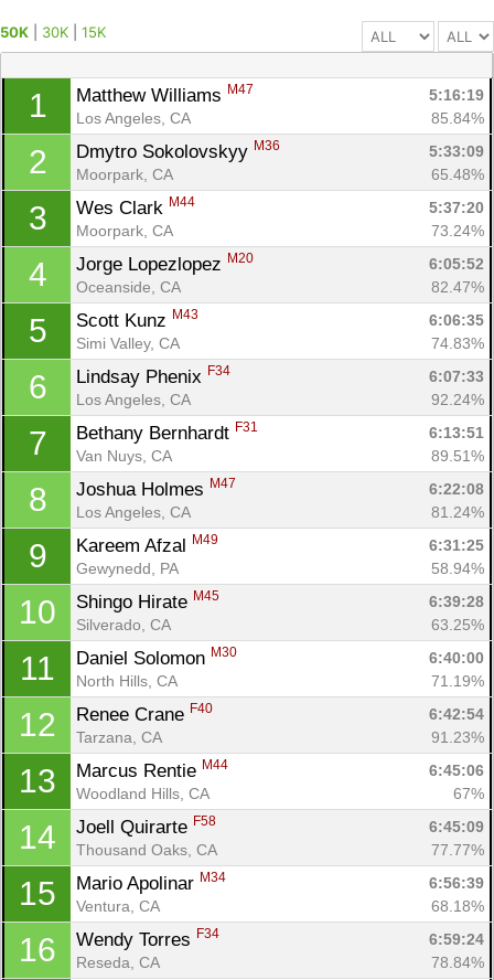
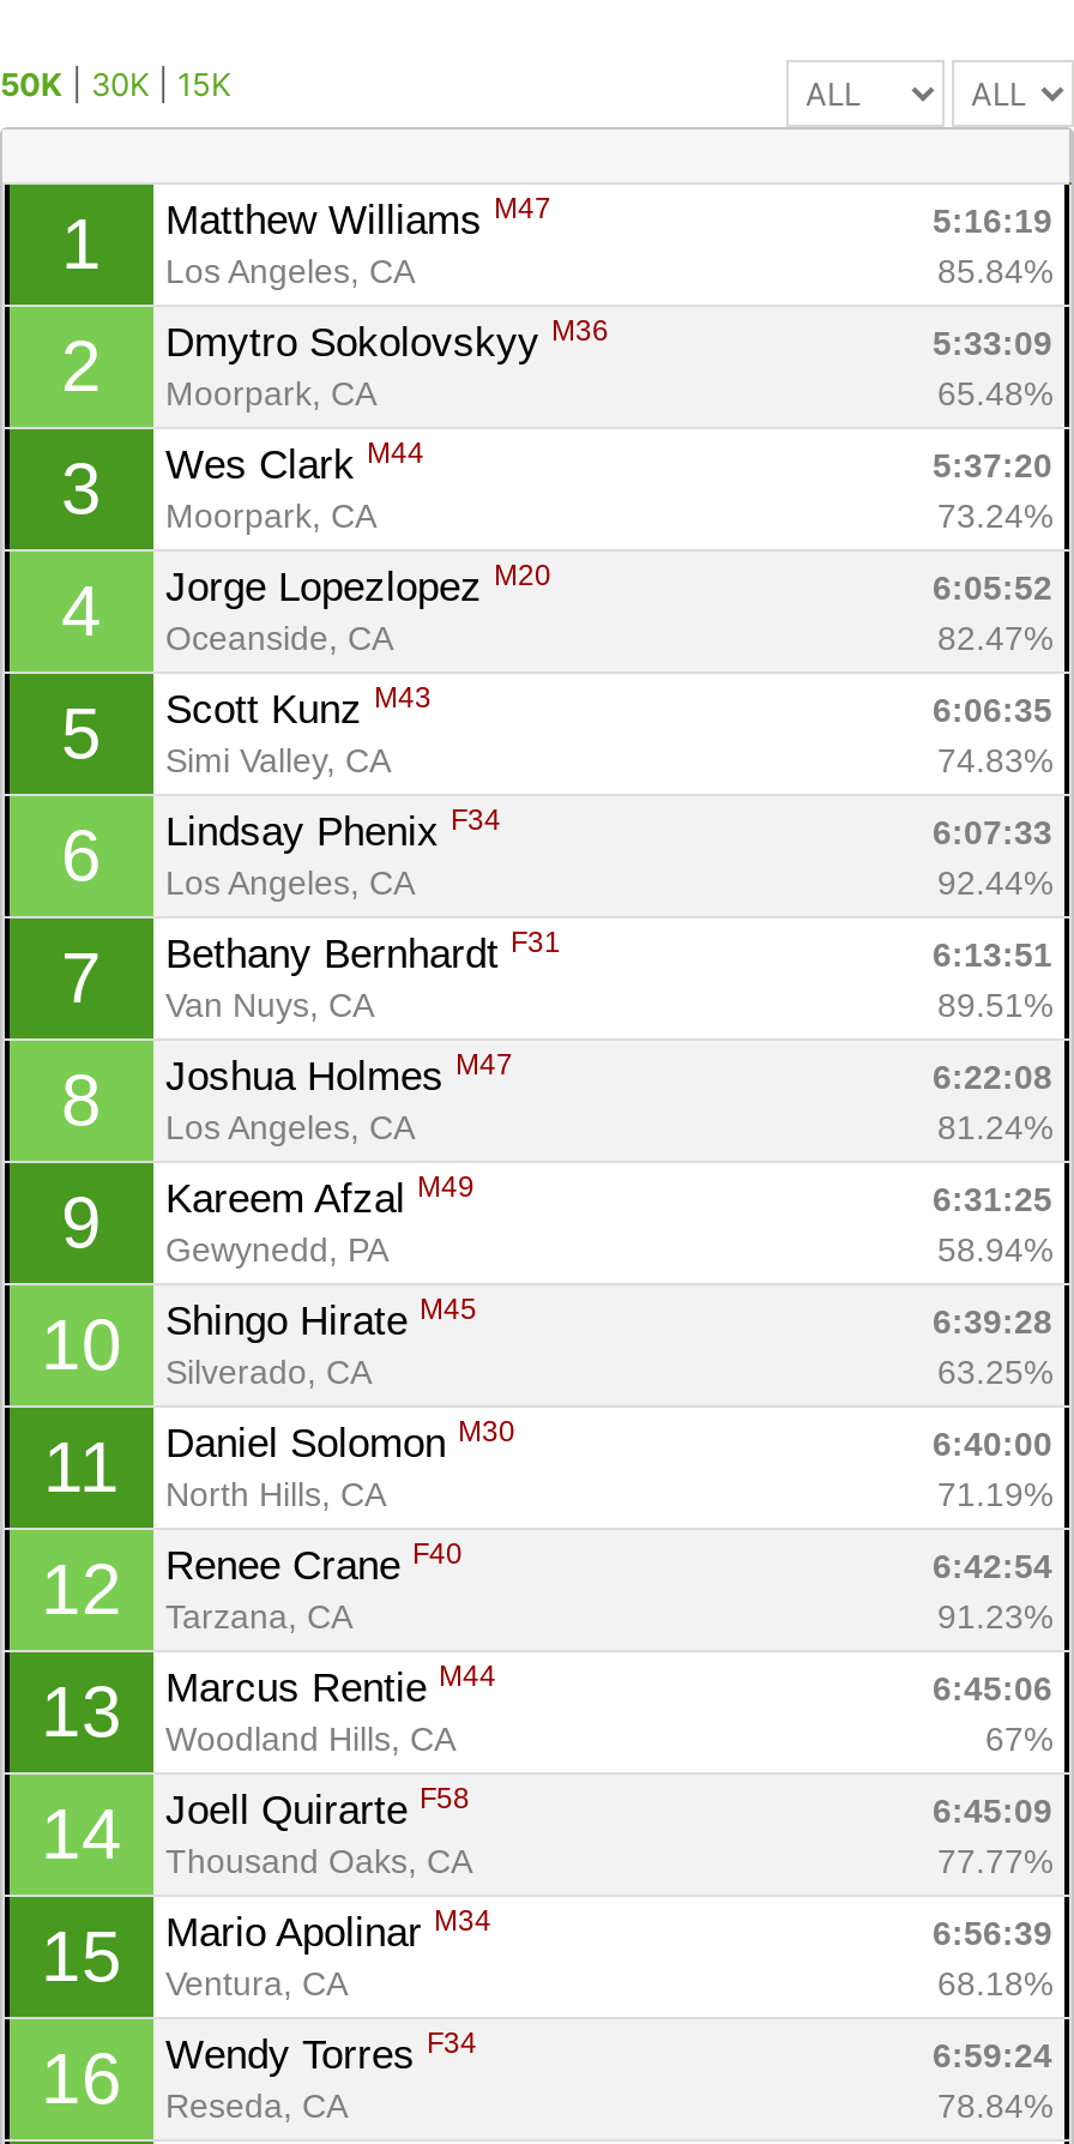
[431,391,484,408] 92.24% -> [937,863,1052,901] 92.44%

